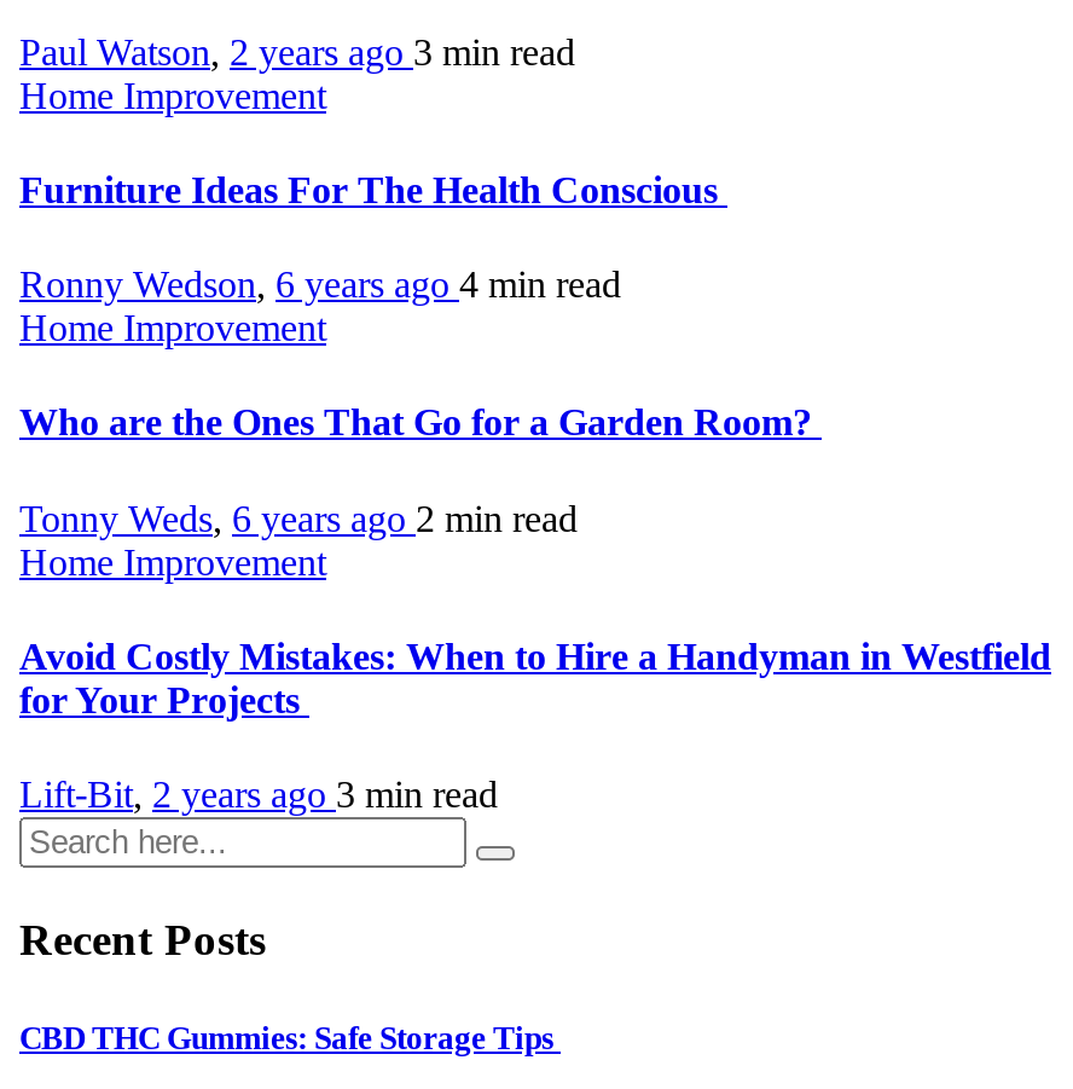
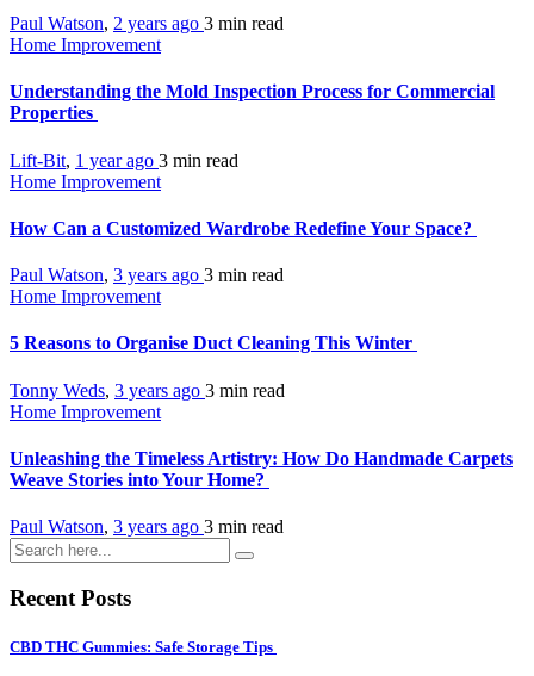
[19,169,727,210] Furniture Ideas For The Health Conscious -> [10,81,495,123] Understanding the Mold Inspection Process for Commercial | Properties
[19,263,621,305] Ronny Wedson, 6 years ago 4 min read -> [10,150,238,170] Lift-Bit, 1 year ago 3 min read
[19,402,822,443] Who are the Ones That Go for a Garden Room? -> [10,218,477,238] How Can a Customized Wardrobe Redefine Your Space?
[19,497,578,538] Tonny Weds, 6 years ago 2 min read -> [10,265,284,285] Paul Watson, 3 years ago 3 min read
[19,635,1051,815] Avoid Costly Mistakes: When to Hire a Handyman in Westfield | for Your Projects | Lift-Bit, 2 years ago 3 min read -> [10,333,513,537] 5 Reasons to Organise Duct Cleaning This Winter | Tonny Weds, 3 years ago 3 min read | Home Improvement | Unleashing the Timeless Artistry: How Do Handmade Carpets | Weave Stories into Your Home? | Paul Watson, 3 years ago 3 min read

